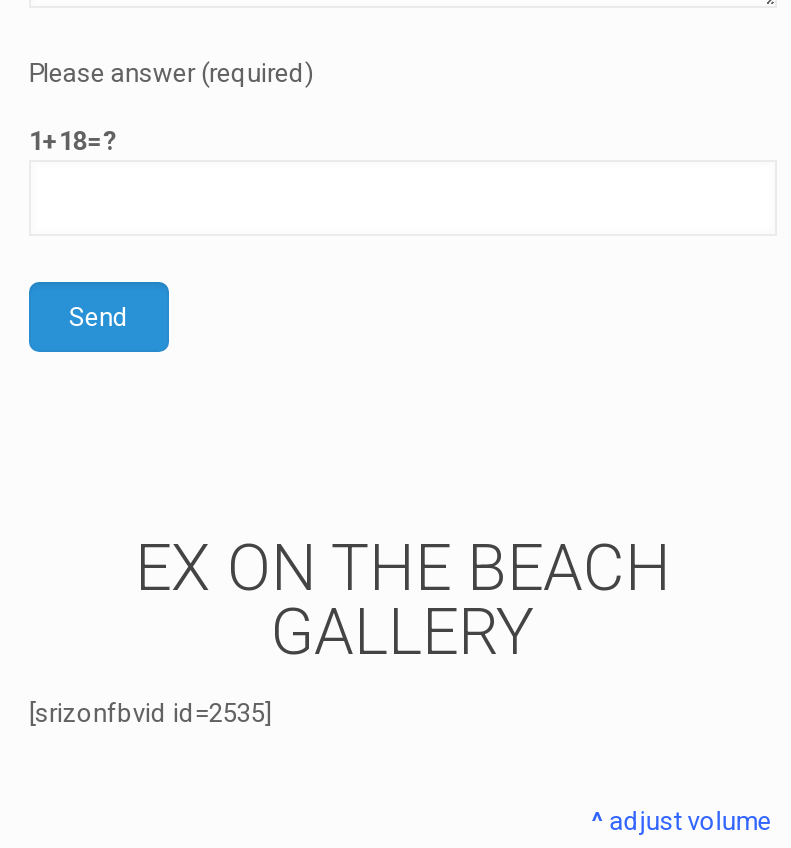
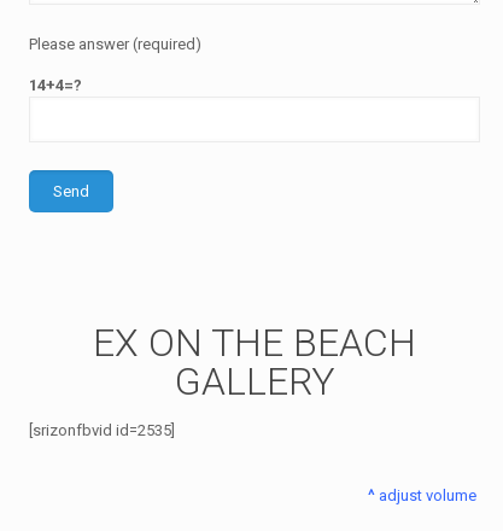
[29,126,117,156] 1+18=? -> [29,76,82,94] 14+4=?

